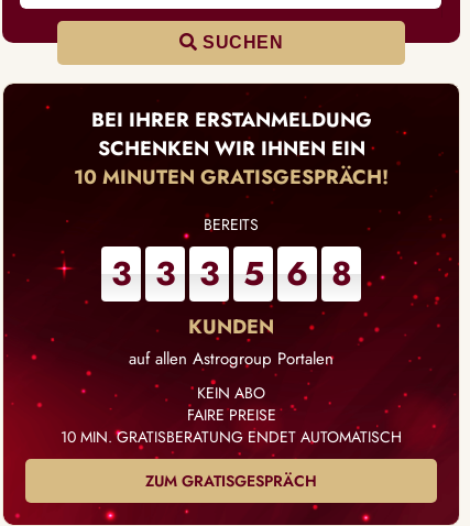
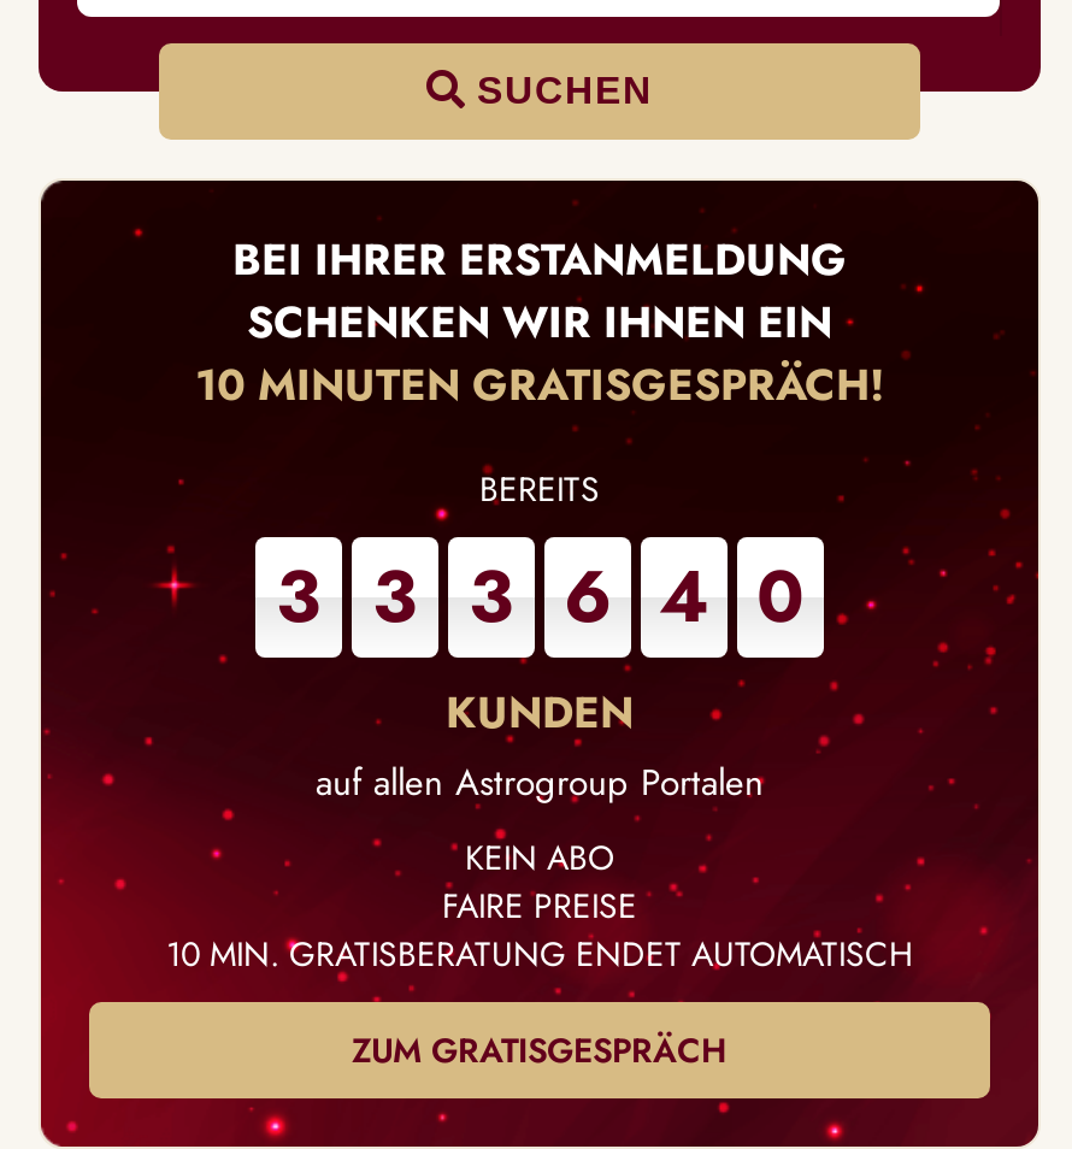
[111,250,352,297] 3 3 3 5 6 8 -> [276,545,805,648] 3 3 3 6 4 0

